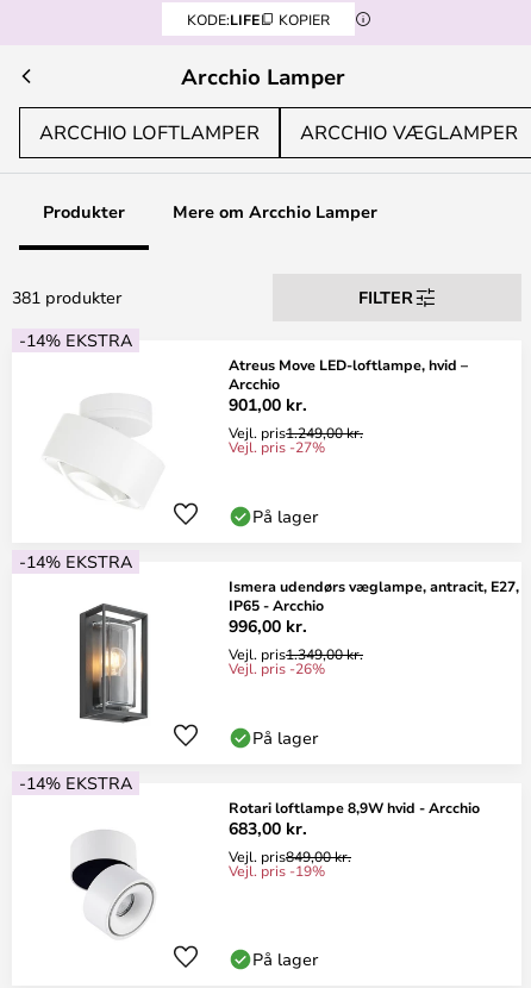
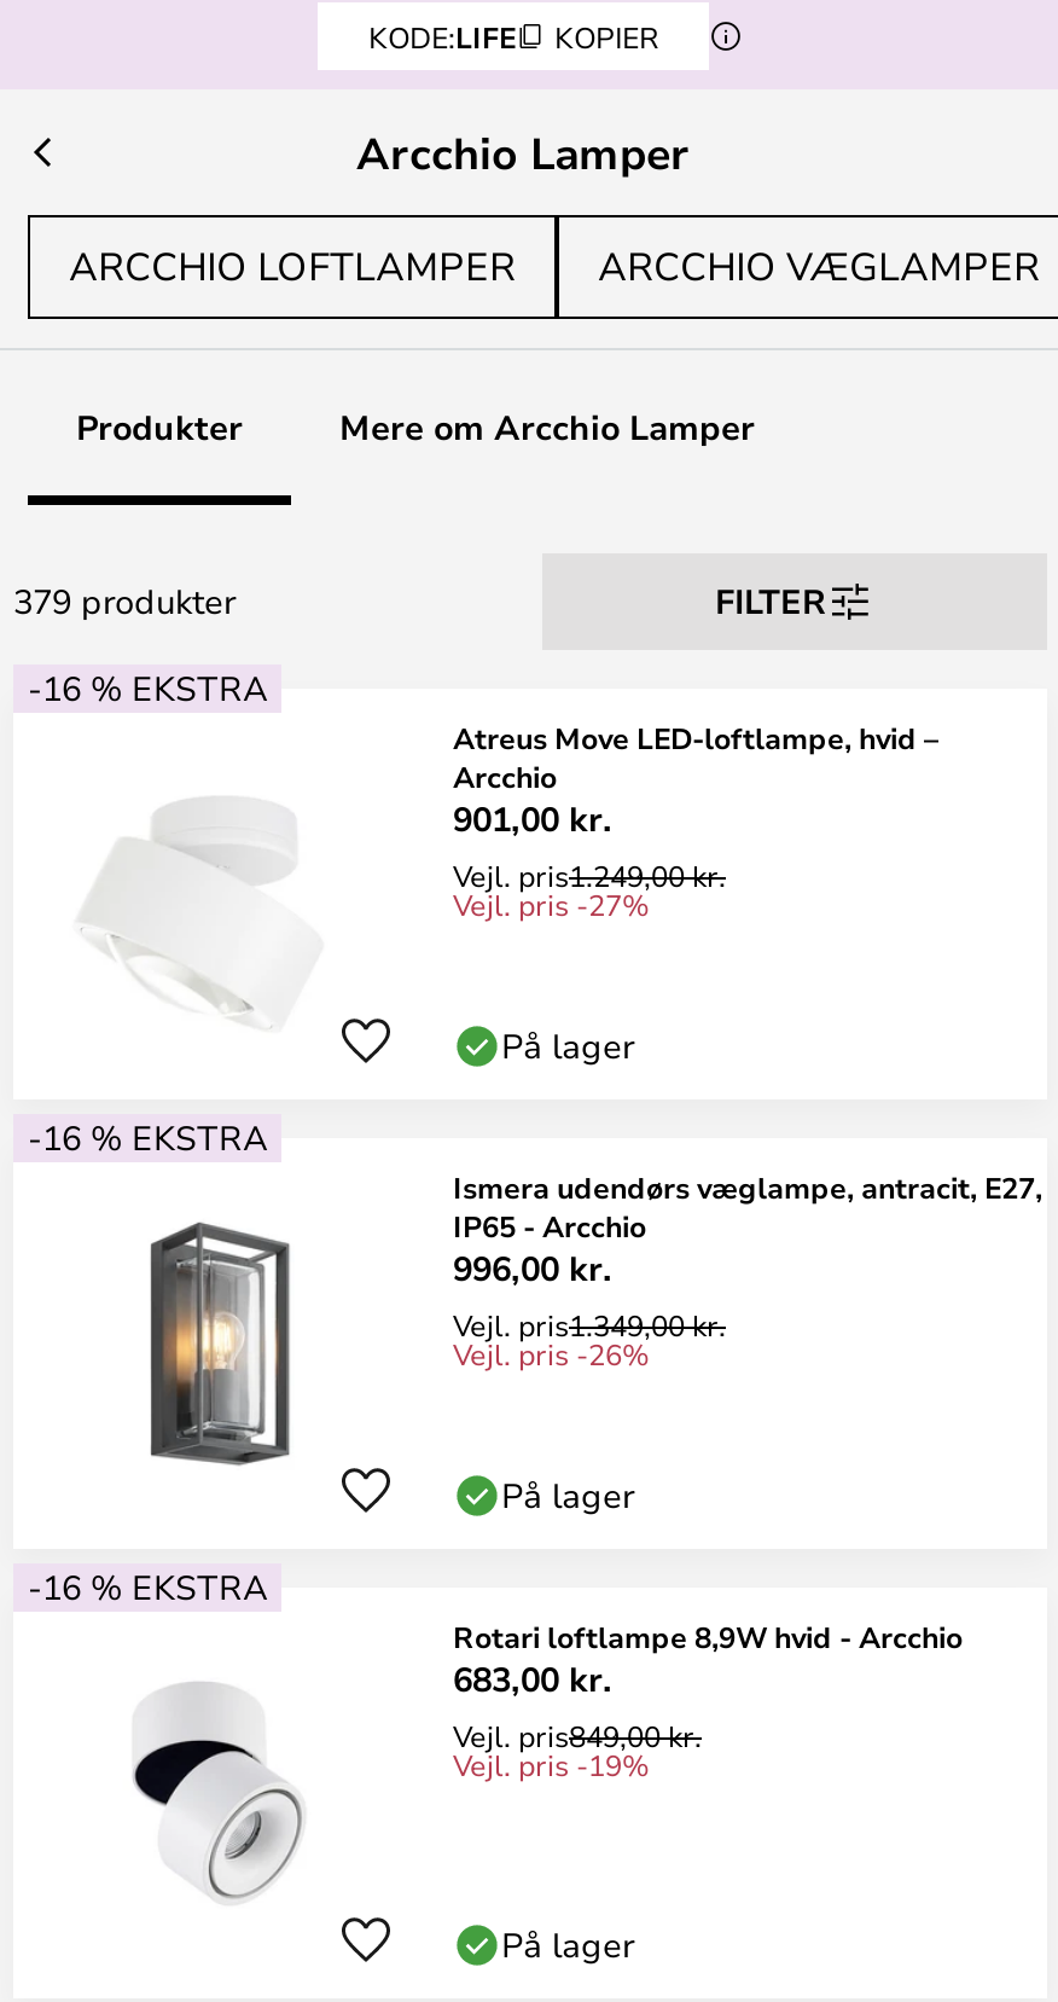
[12,286,121,308] 381 produkter -> [13,578,236,623] 379 produkter
[19,329,132,351] -14% EKSTRA -> [28,665,267,710] -16 % EKSTRA
[19,550,132,573] -14% EKSTRA -> [28,1114,267,1160] -16 % EKSTRA
[19,771,132,794] -14% EKSTRA -> [28,1563,267,1609] -16 % EKSTRA

